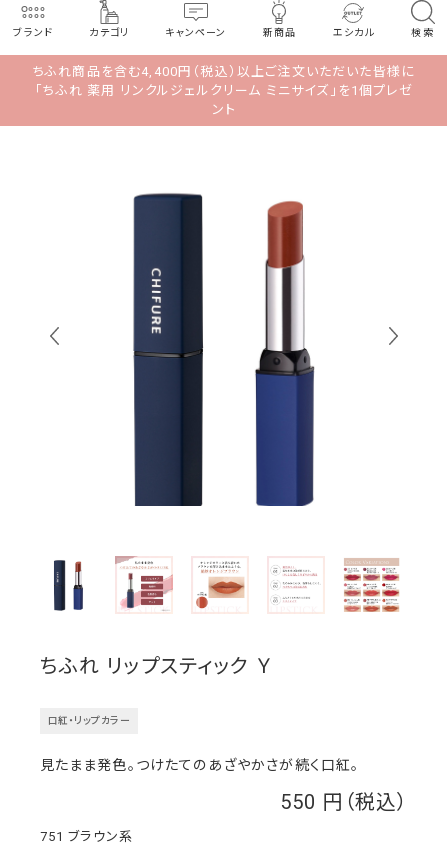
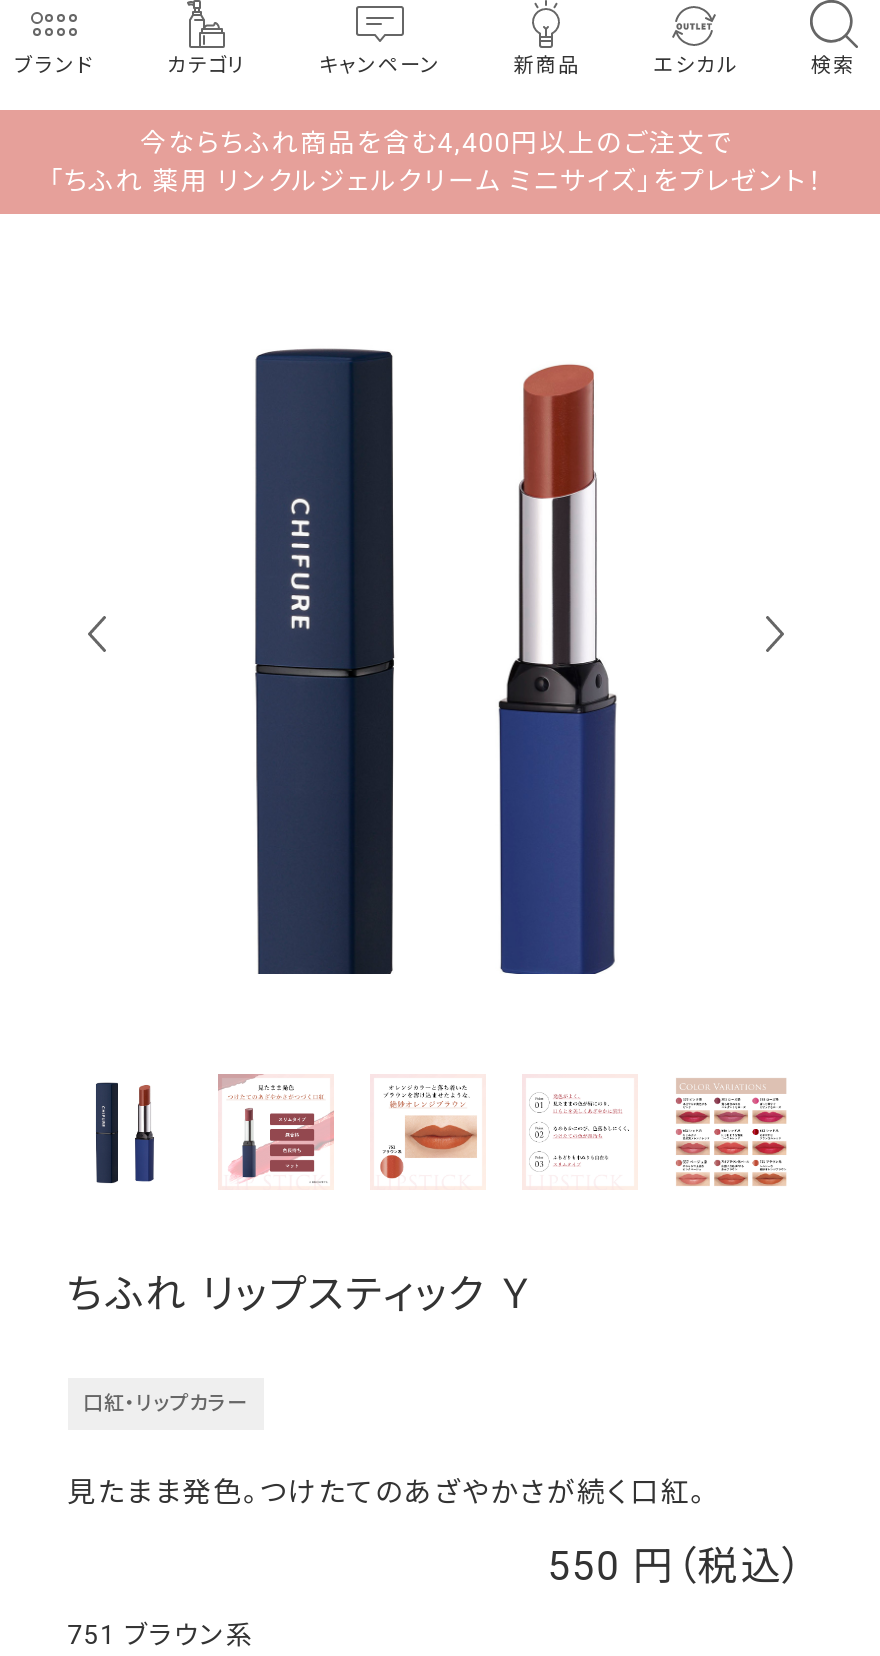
[33,64,415,117] ちふれ商品を含む4,400円（税込）以上ご注文いただいた皆様に | 「ちふれ 薬用 リンクルジェルクリーム ミニサイズ」を1個プレゼ | ント -> [48,128,824,196] 今ならちふれ商品を含む4,400円以上のご注文で | 「ちふれ 薬用 リンクルジェルクリーム ミニサイズ」をプレゼント！

